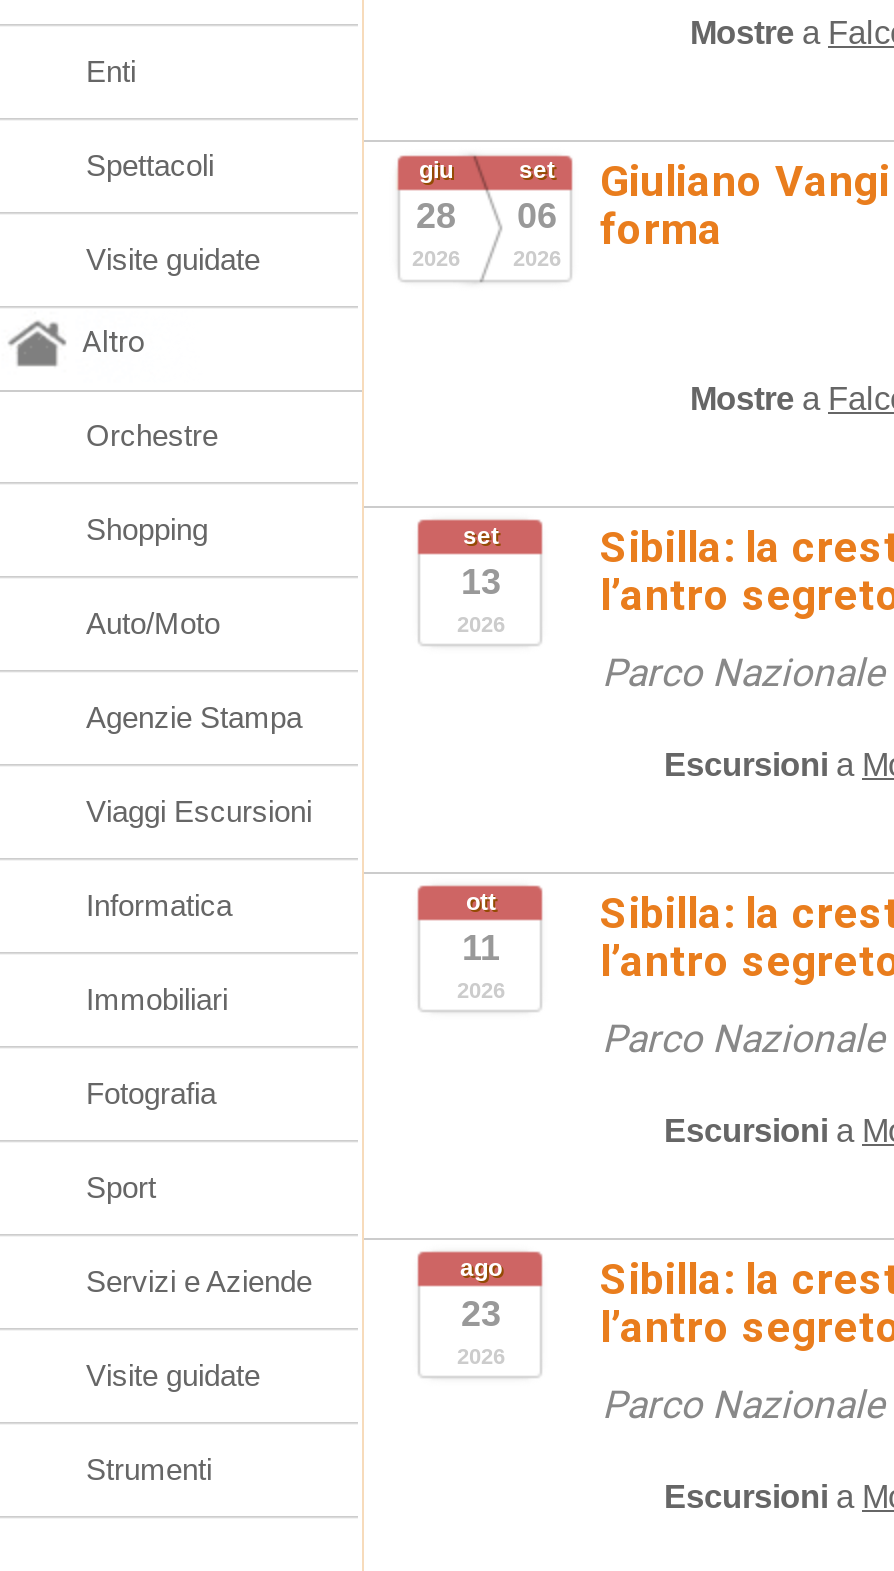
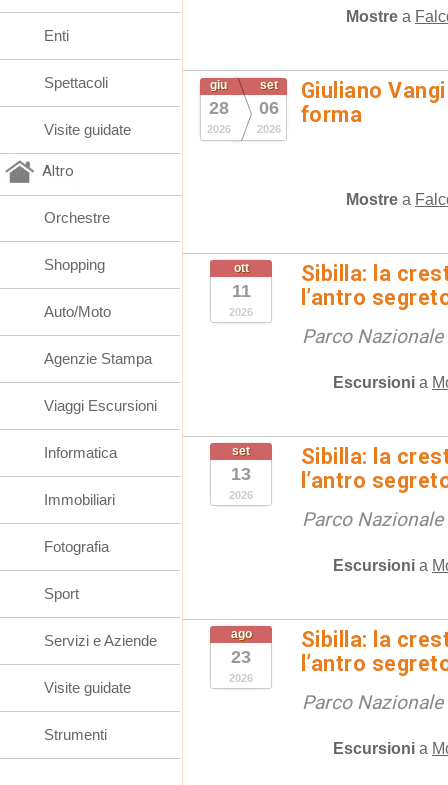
[461,522,501,602] set | 13 -> [232,261,251,301] ott | 11
[462,888,500,968] ott | 11 -> [231,444,251,484] set | 13

